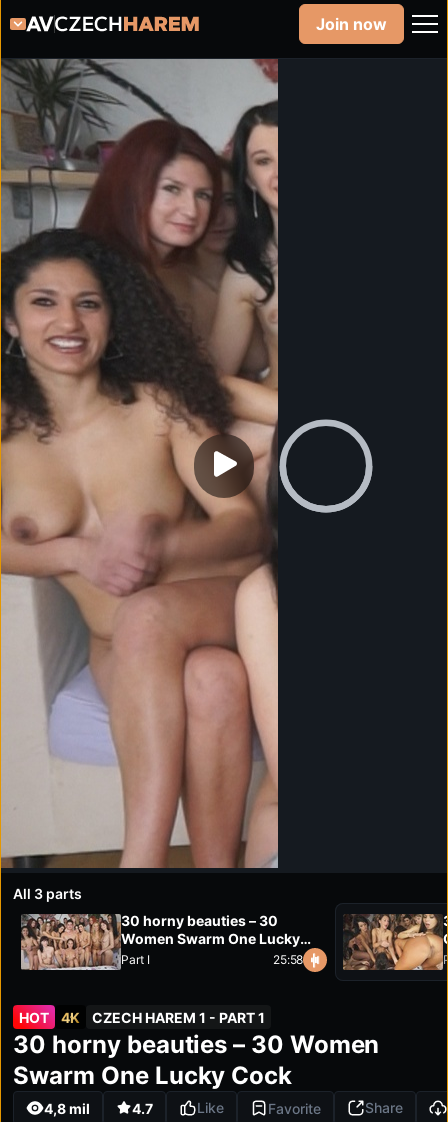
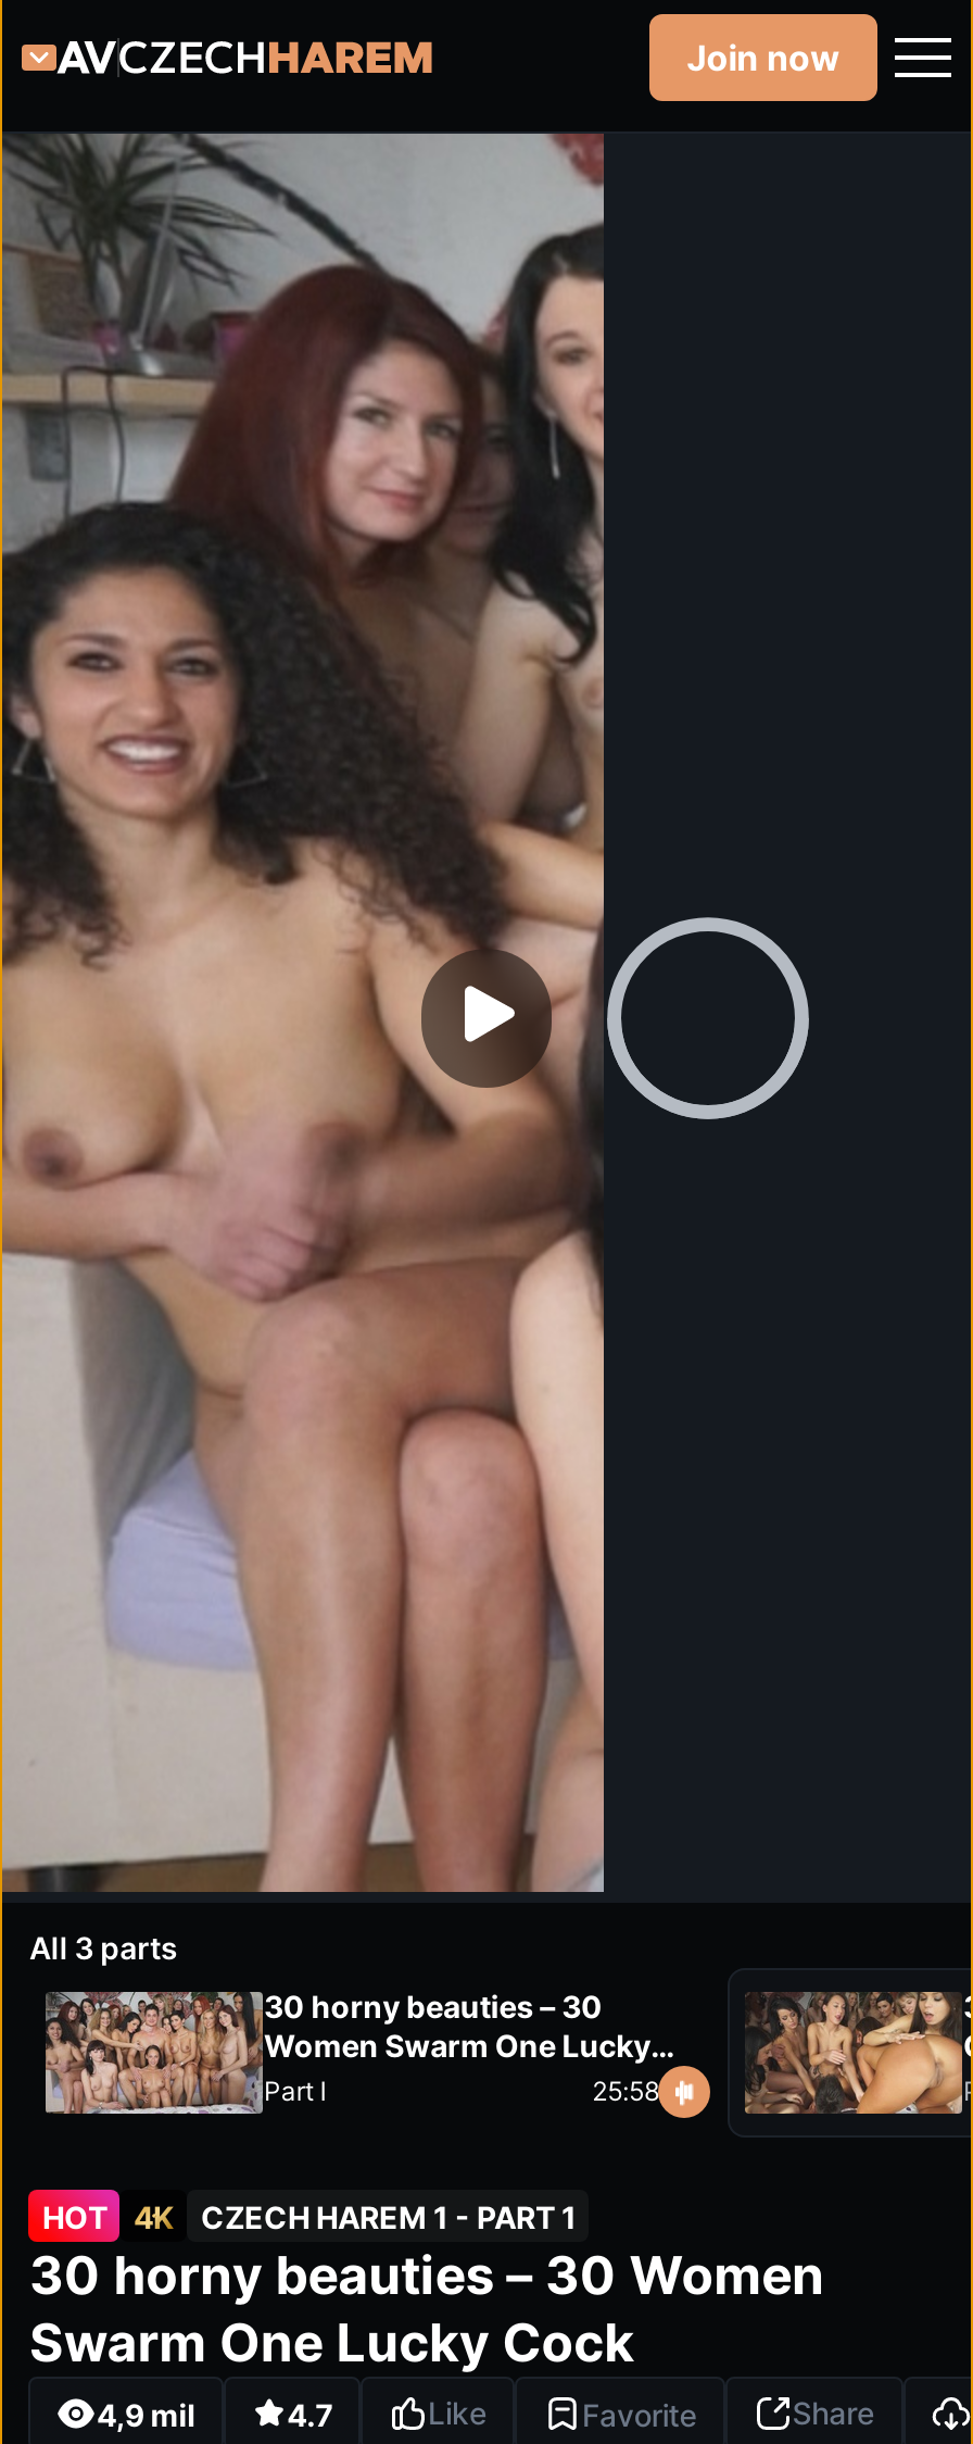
[44,1099,90,1116] 4,8 mil -> [96,2395,196,2432] 4,9 mil

